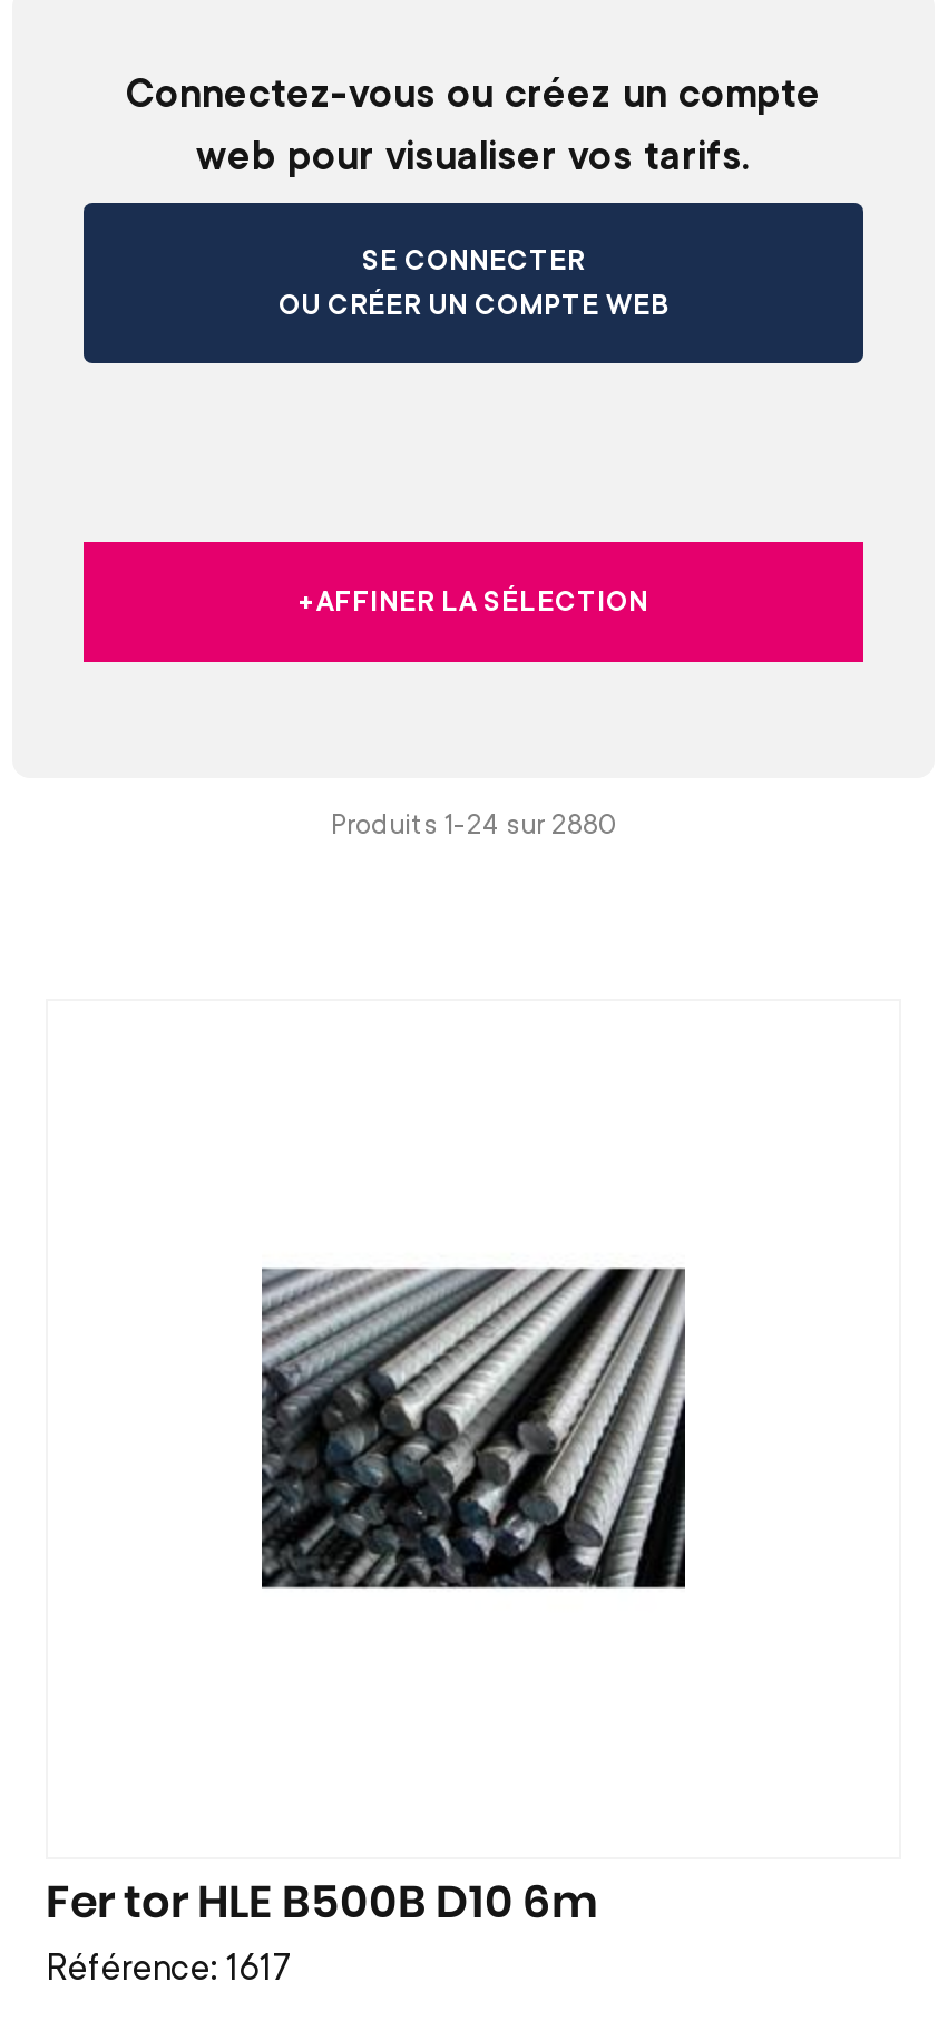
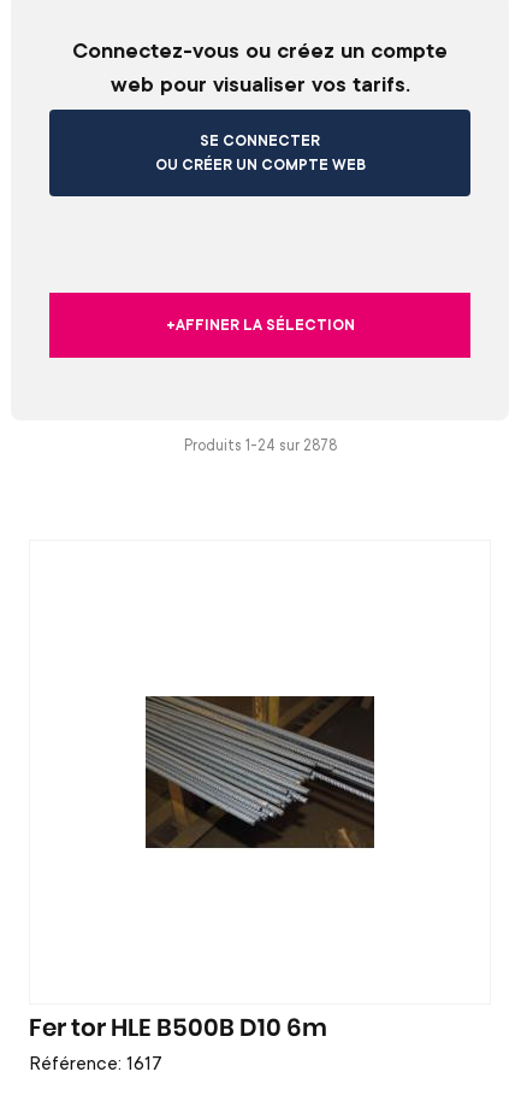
[331,804,616,842] Produits 1-24 sur 2880 -> [183,435,336,455] Produits 1-24 sur 2878
[260,1266,687,1590] [image] -> [146,685,375,858] [image]

